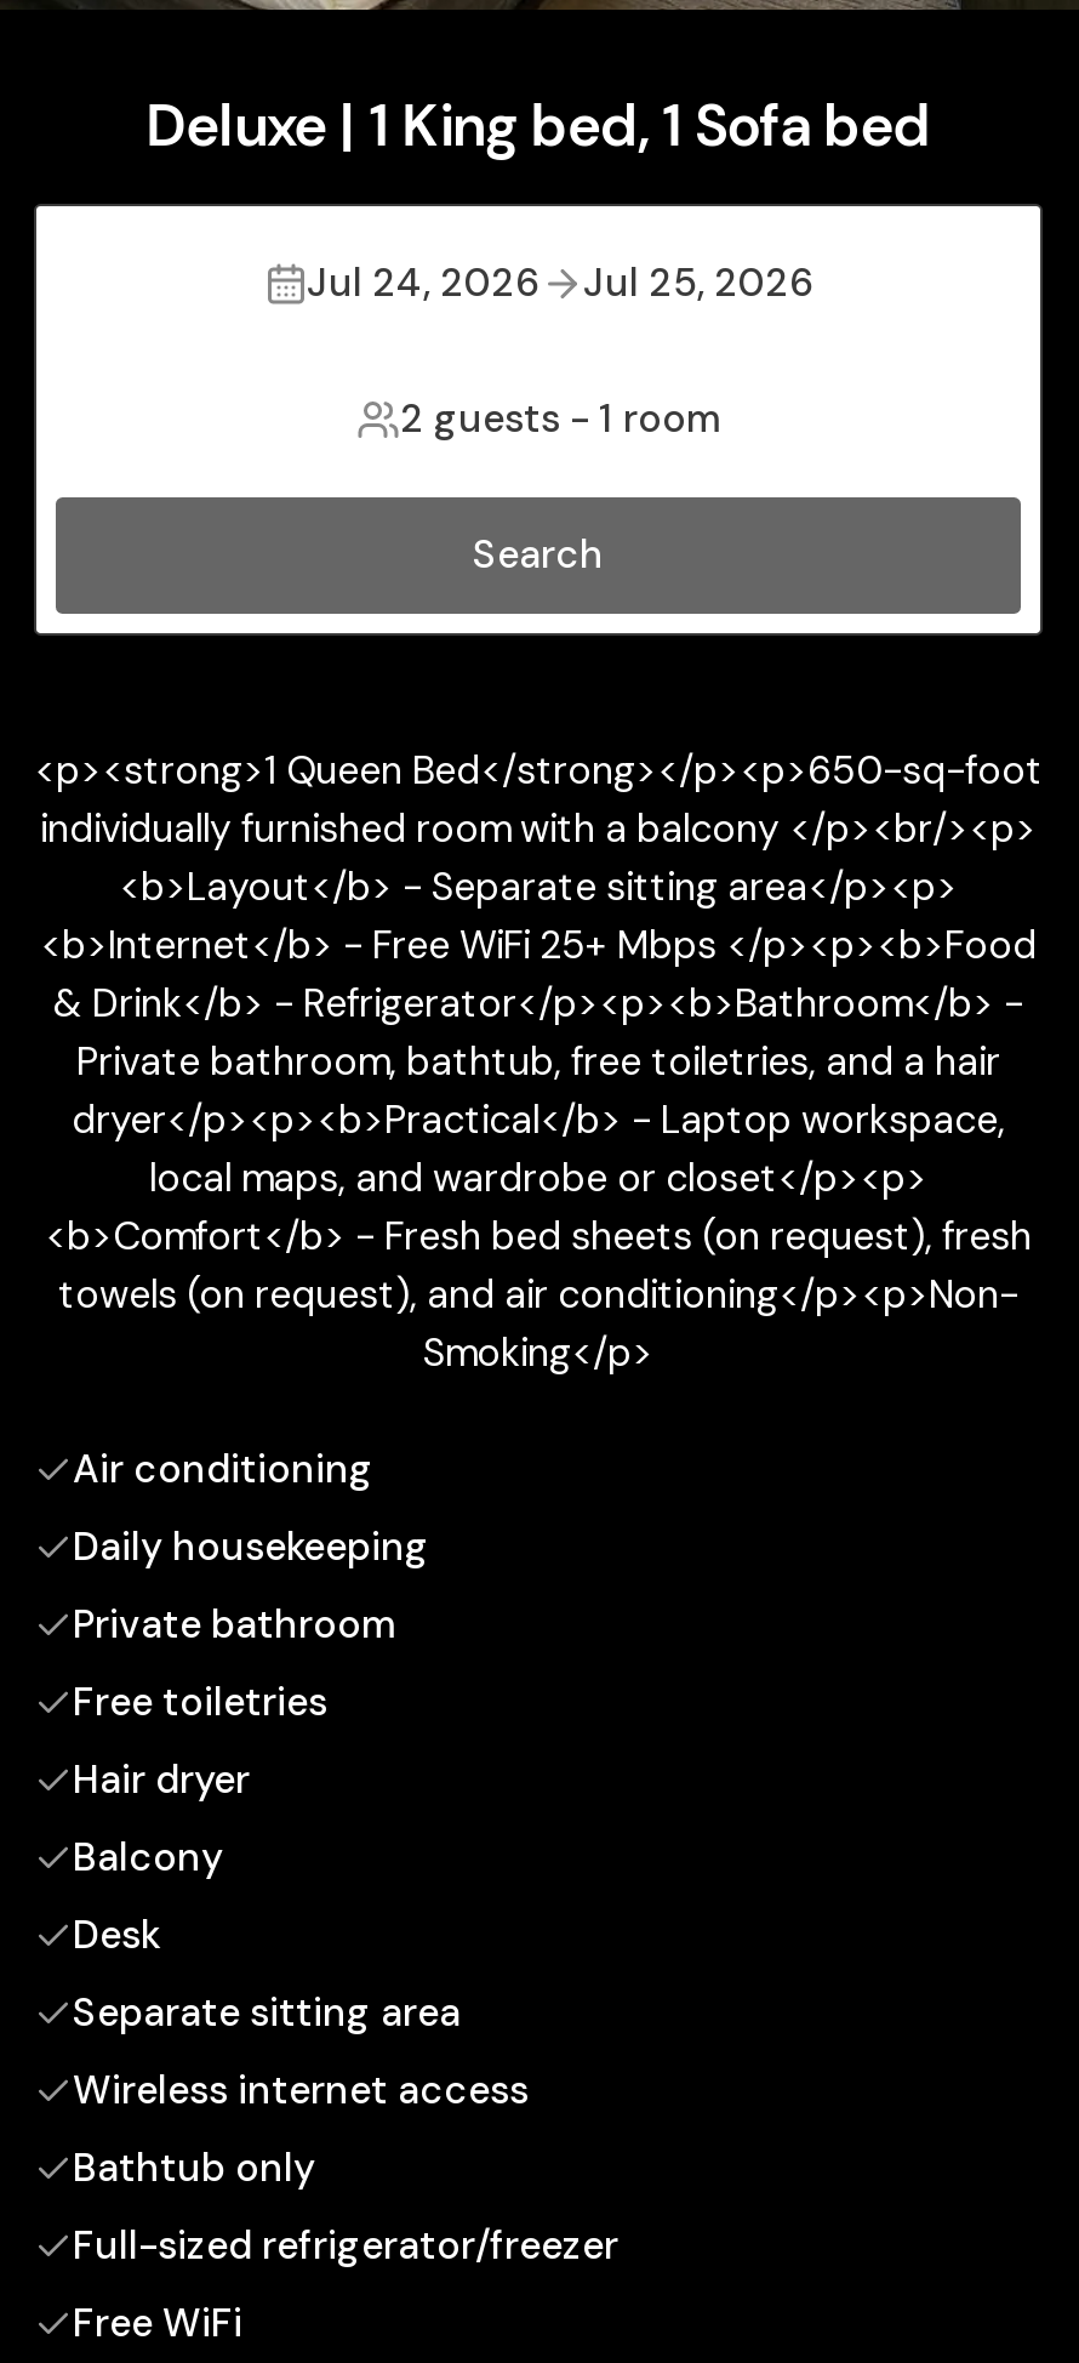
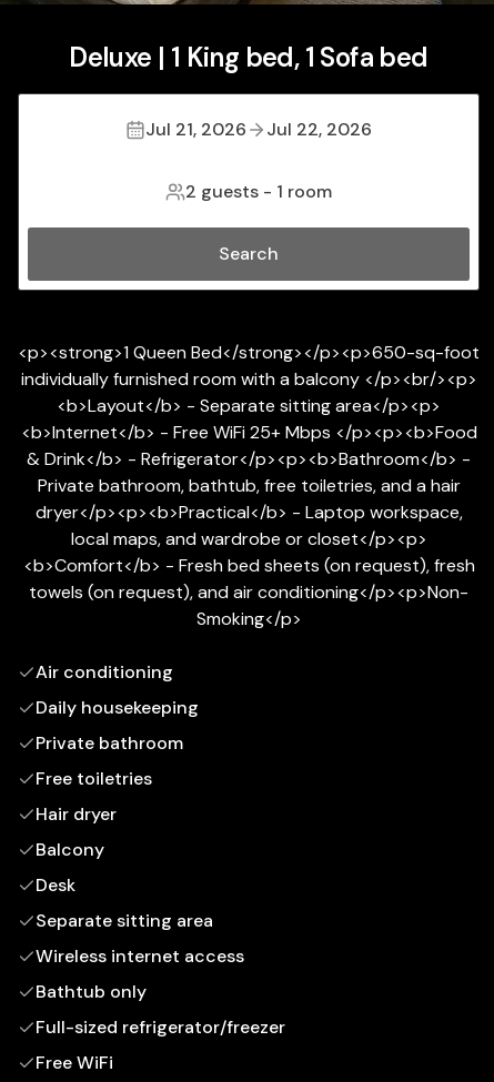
[307,258,539,309] Jul 24, 2026 -> [145,118,246,141] Jul 21, 2026
[583,258,813,309] Jul 25, 2026 -> [266,118,372,141] Jul 22, 2026

